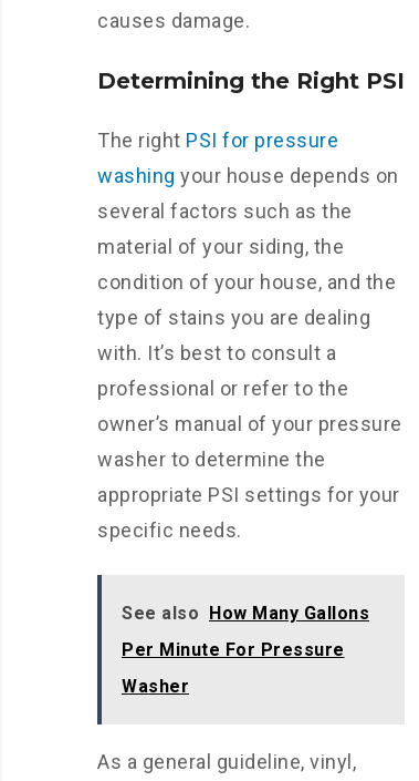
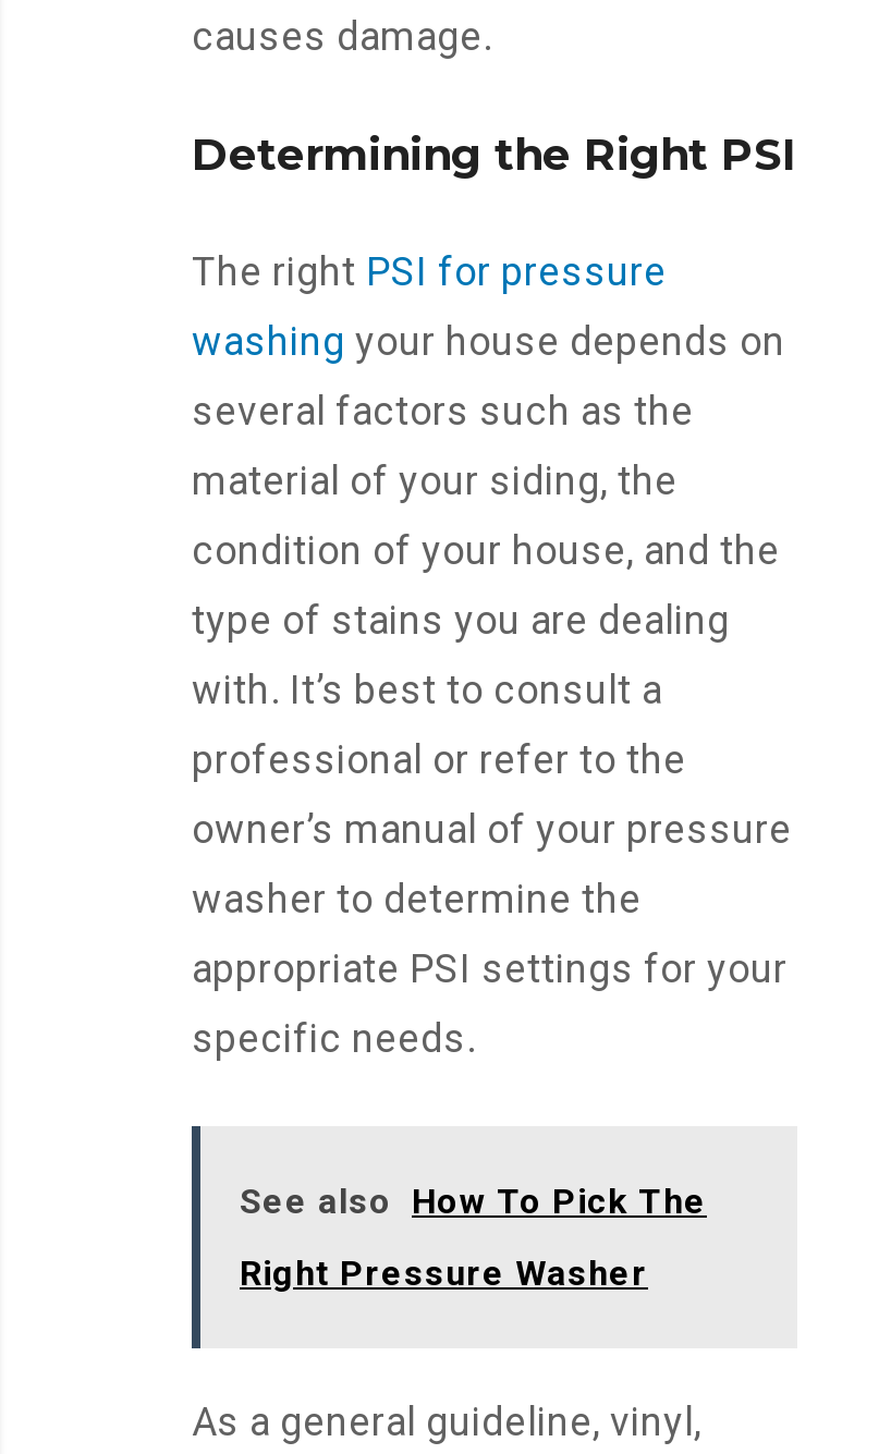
[122,603,369,697] See also How Many Gallons | Per Minute For Pressure | Washer -> [240,1181,707,1294] See also How To Pick The | Right Pressure Washer

